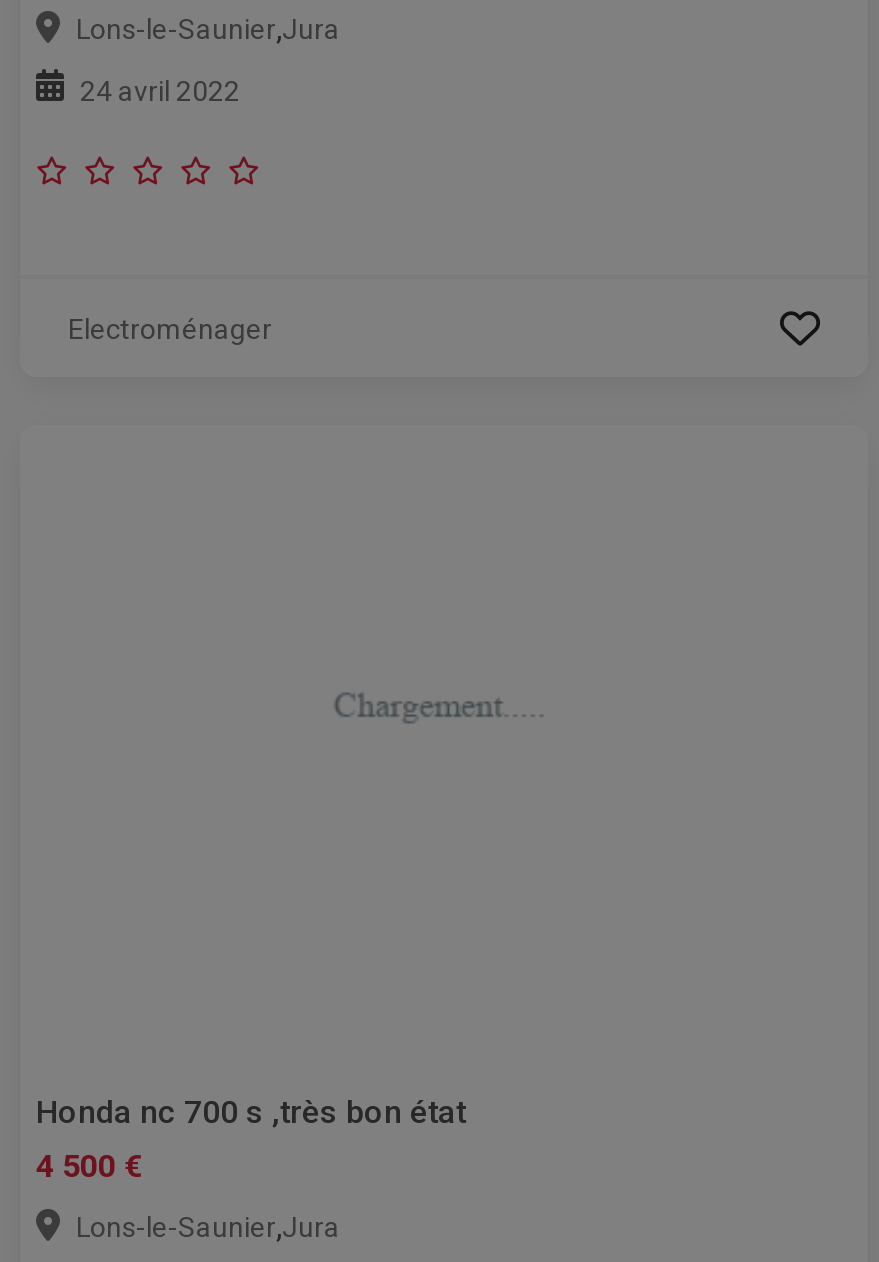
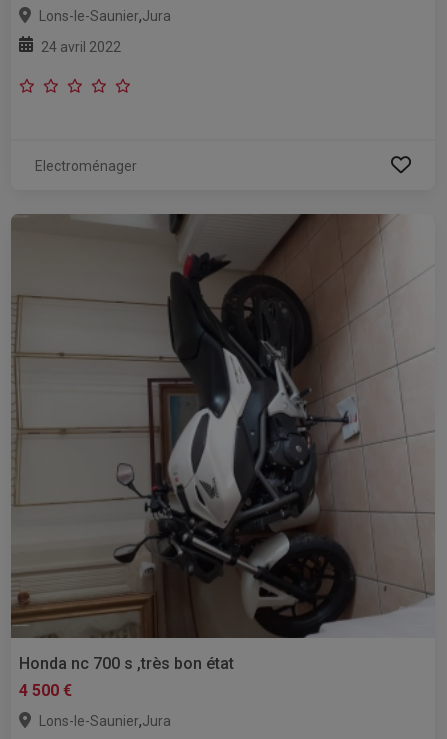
none -> [10,213,435,639] [image]

